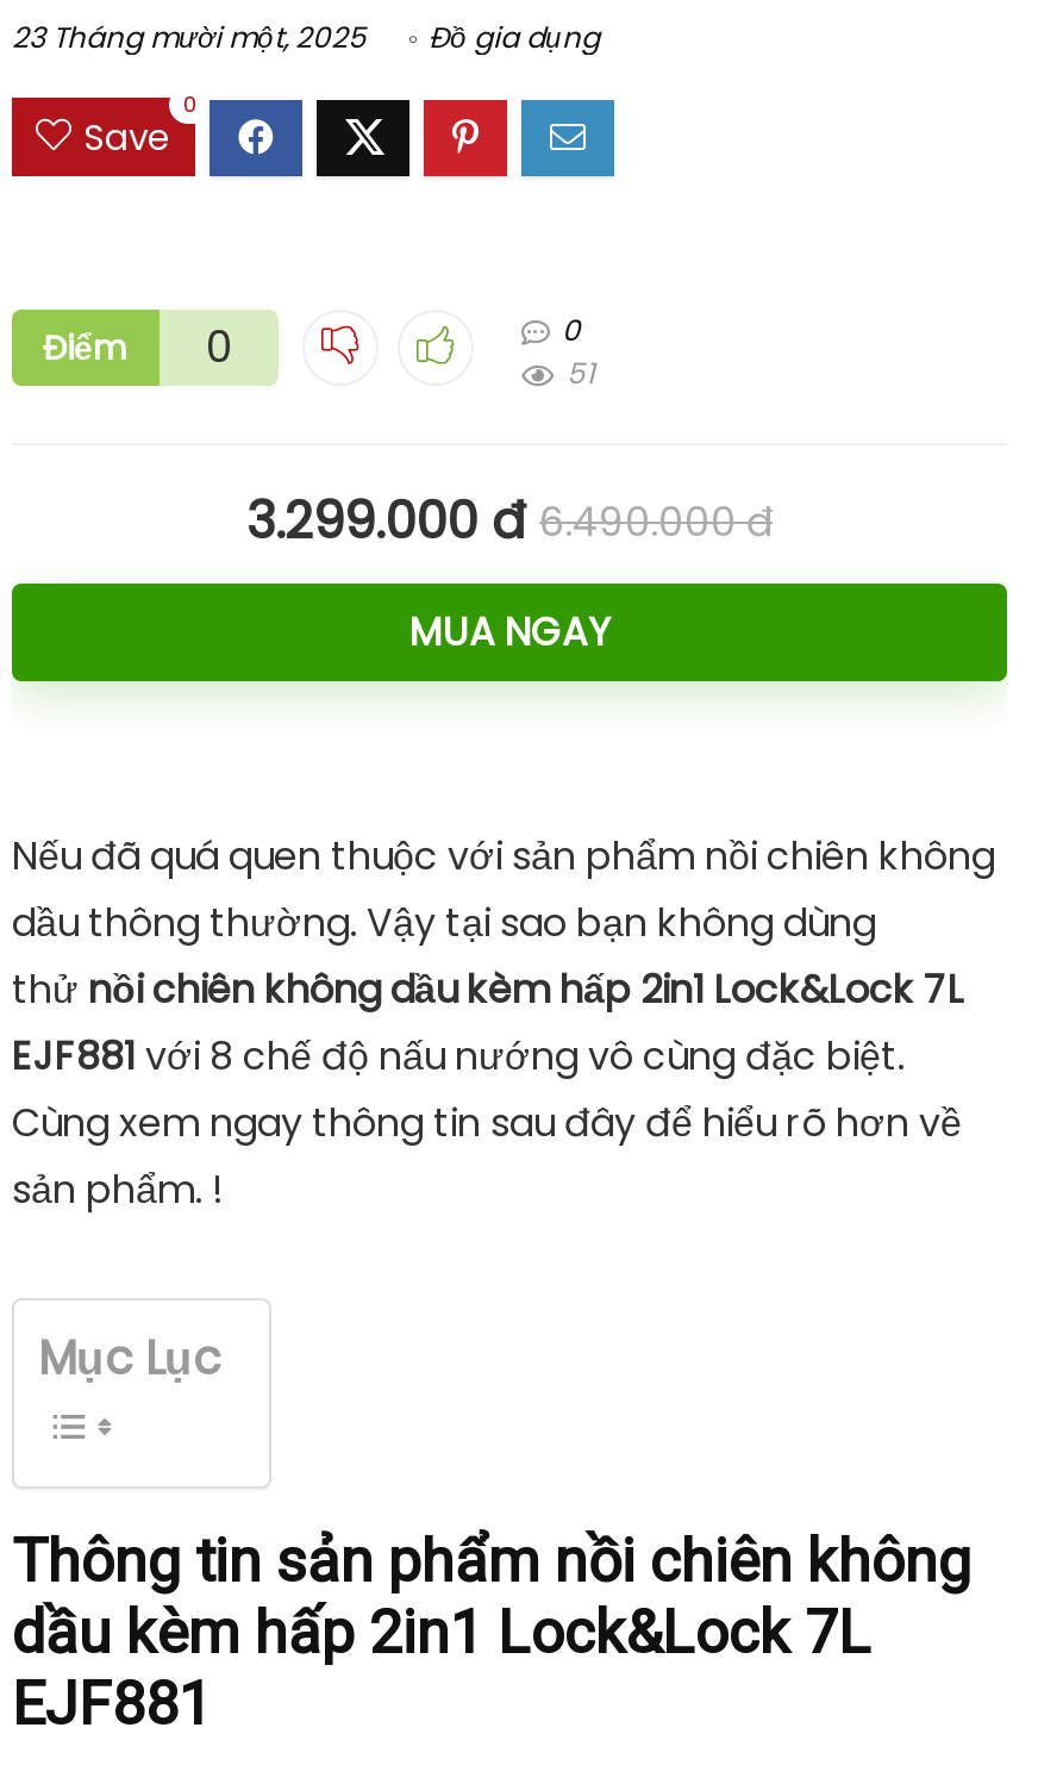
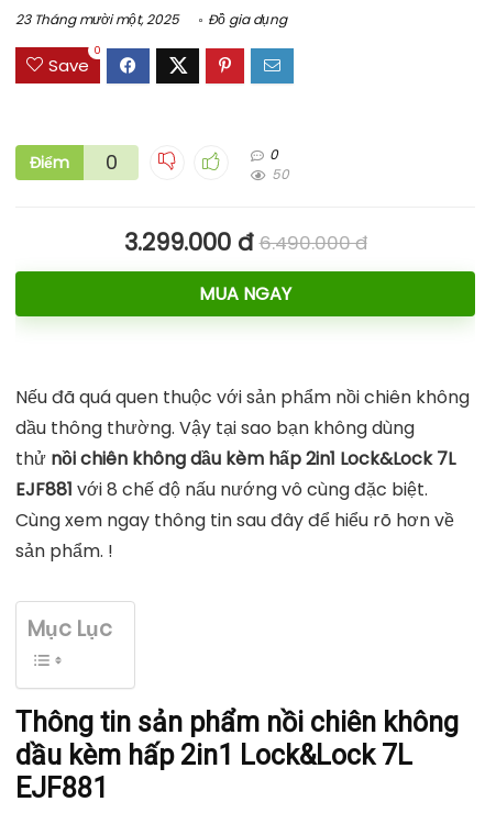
[567,353,595,393] 51 -> [272,165,289,184] 50

